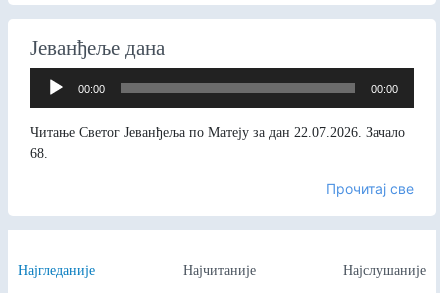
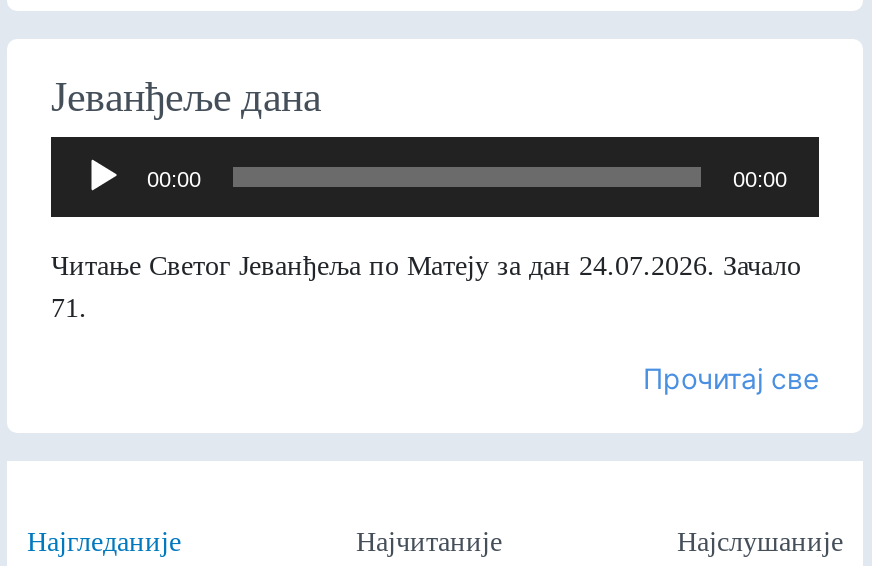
[30,125,405,140] Читање Светог Јеванђеља по Матеју за дан 22.07.2026. Зачало -> [51,250,801,280] Читање Светог Јеванђеља по Матеју за дан 24.07.2026. Зачало
[30,146,48,161] 68. -> [51,292,87,322] 71.

